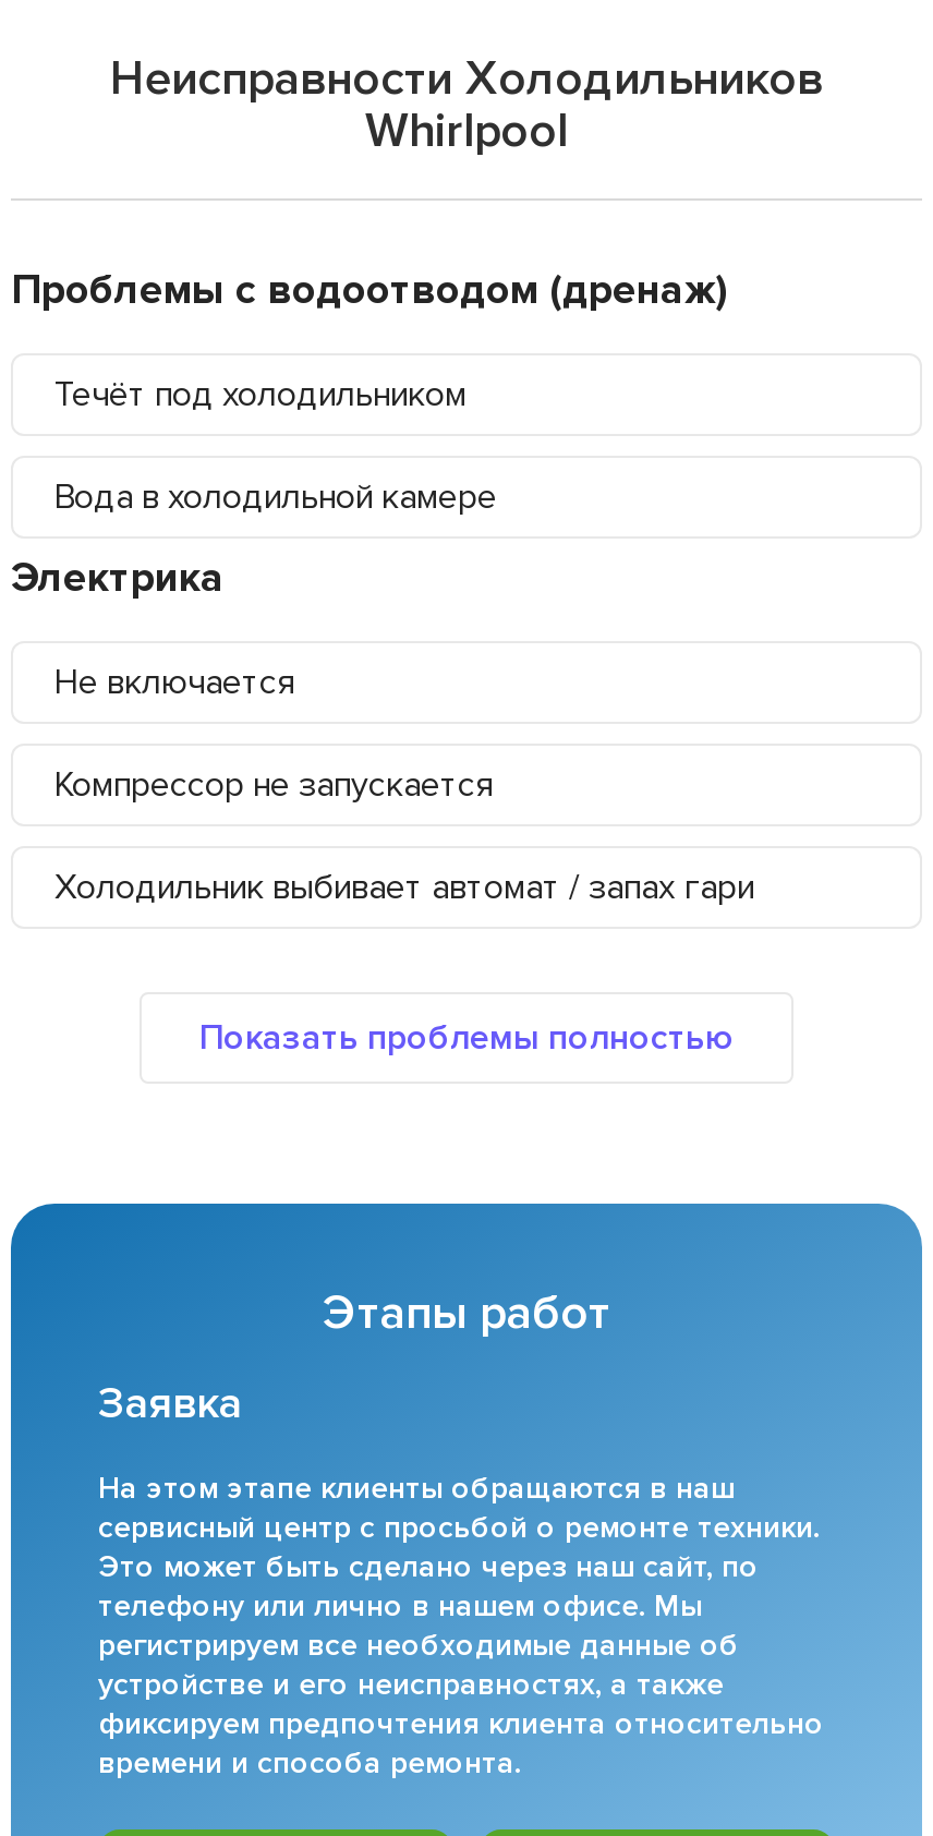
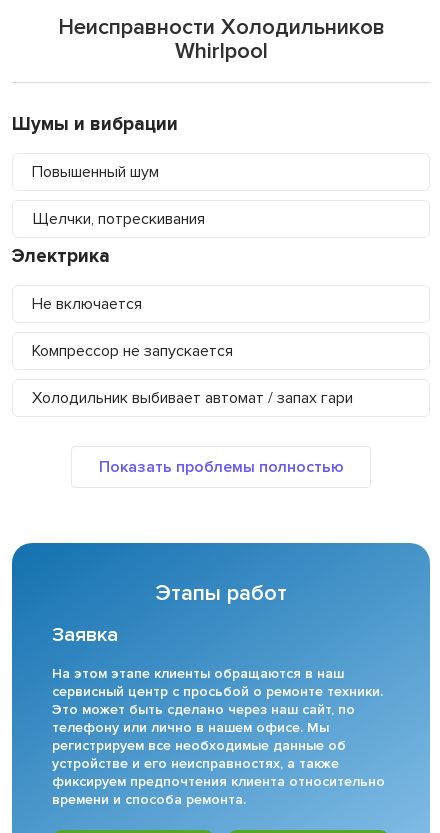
[11,267,726,317] Проблемы с водоотводом (дренаж) -> [12,113,178,136] Шумы и вибрации
[54,374,466,417] Течёт под холодильником -> [32,162,159,182] Повышенный шум
[54,476,497,520] Вода в холодильной камере -> [32,209,205,229] Щелчки, потрескивания

